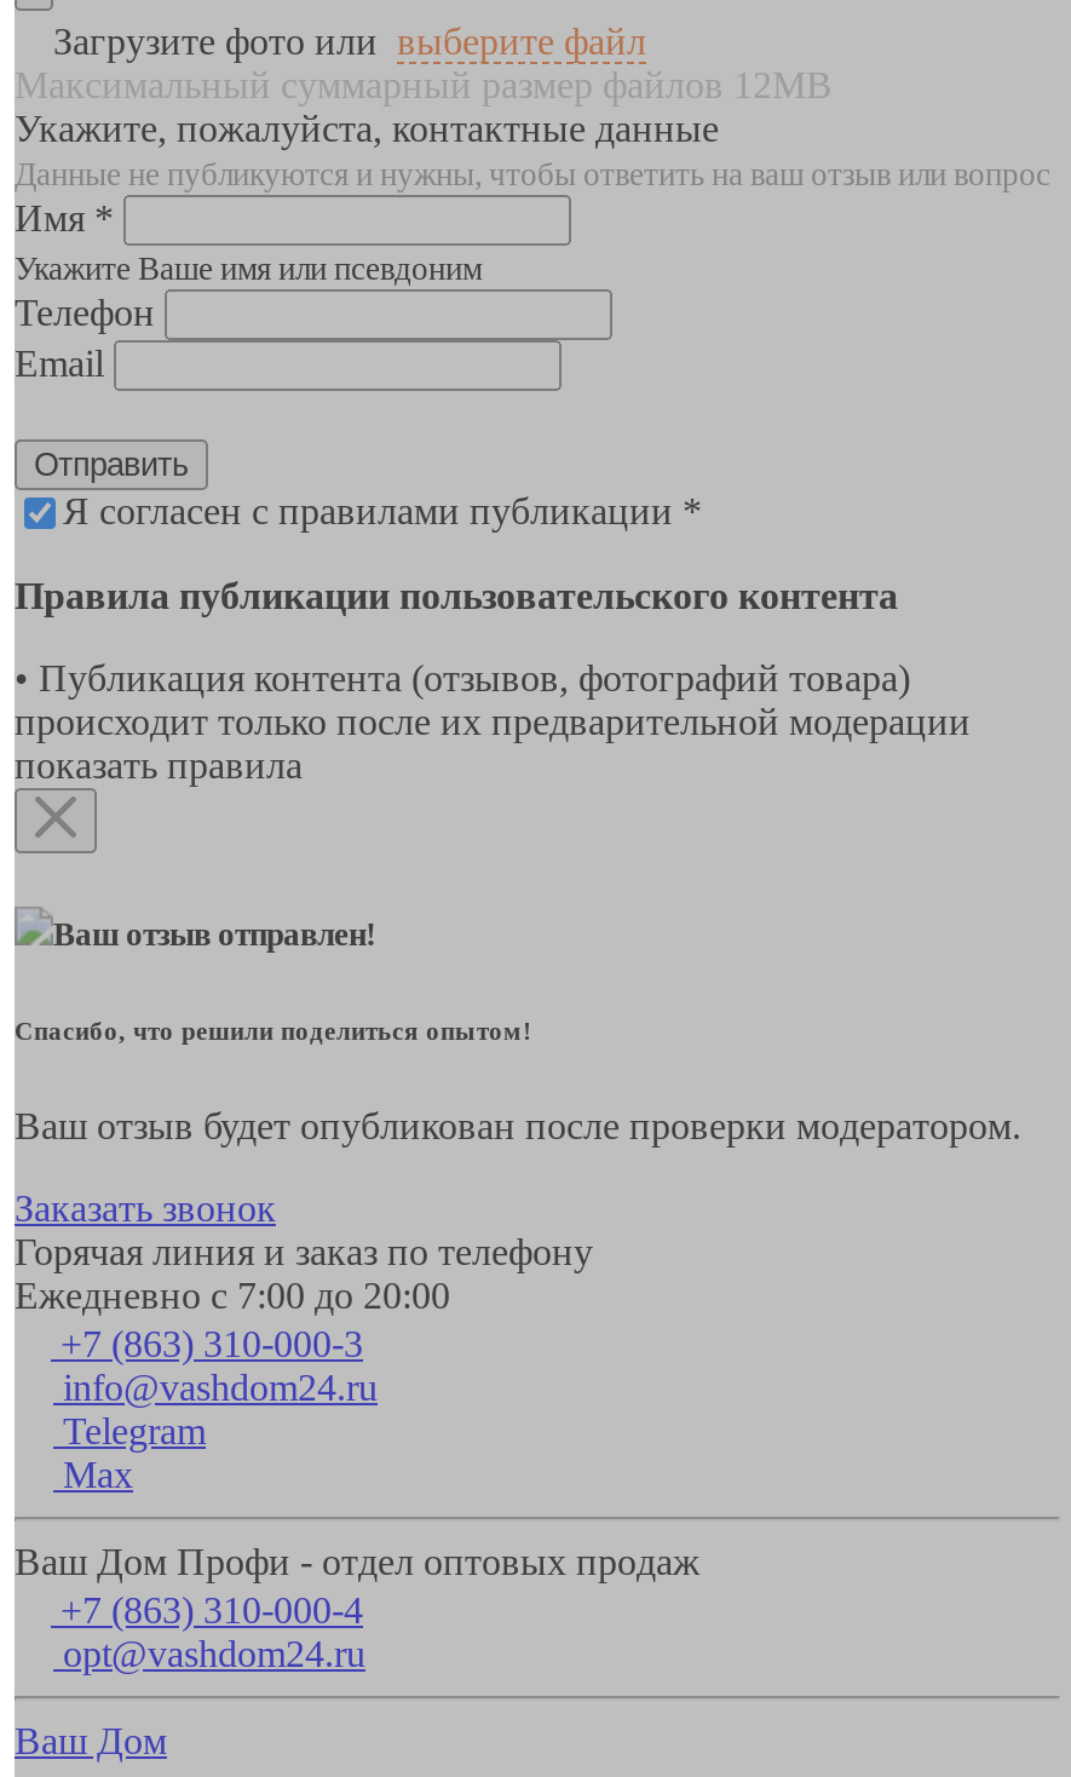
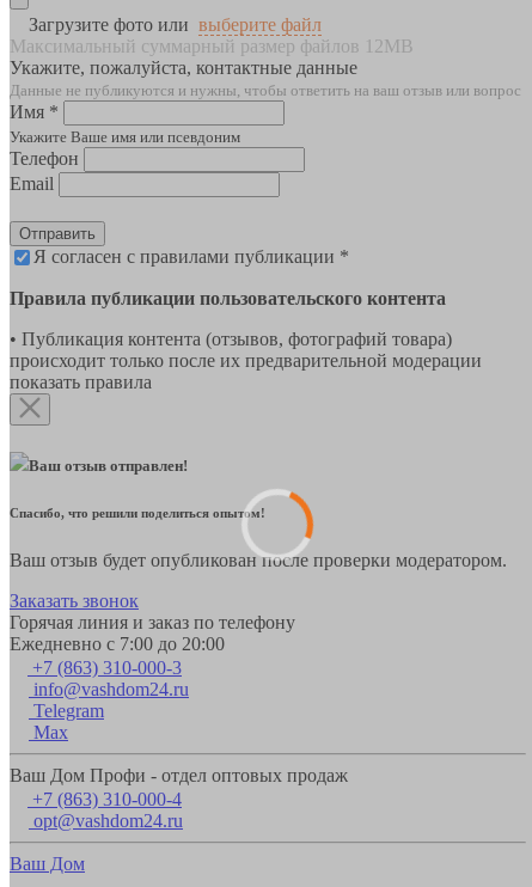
none -> [241,489,314,546] [image]

